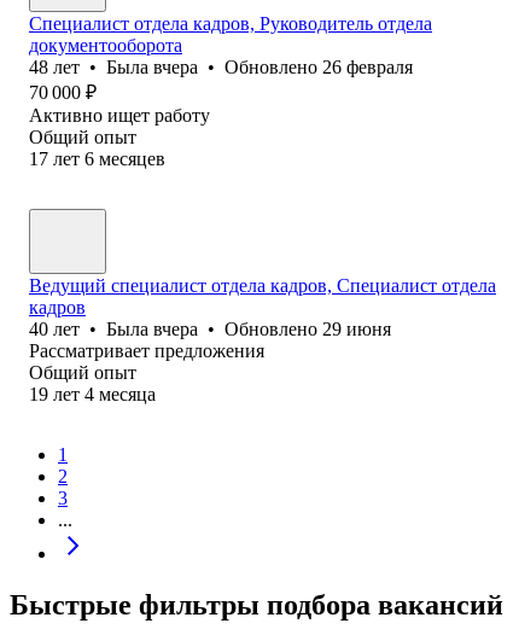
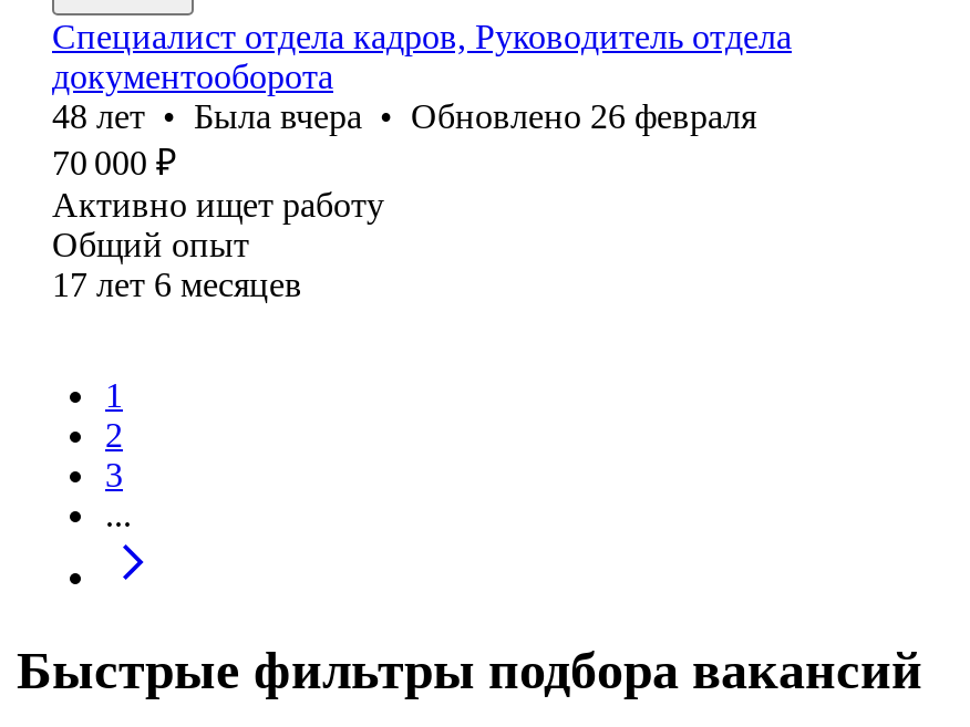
[29,275,496,404] Ведущий специалист отдела кадров, Специалист отдела | кадров | 40 лет • Была вчера • Обновлено 29 июня | Рассматривает предложения | Общий опыт | 19 лет 4 месяца -> none

